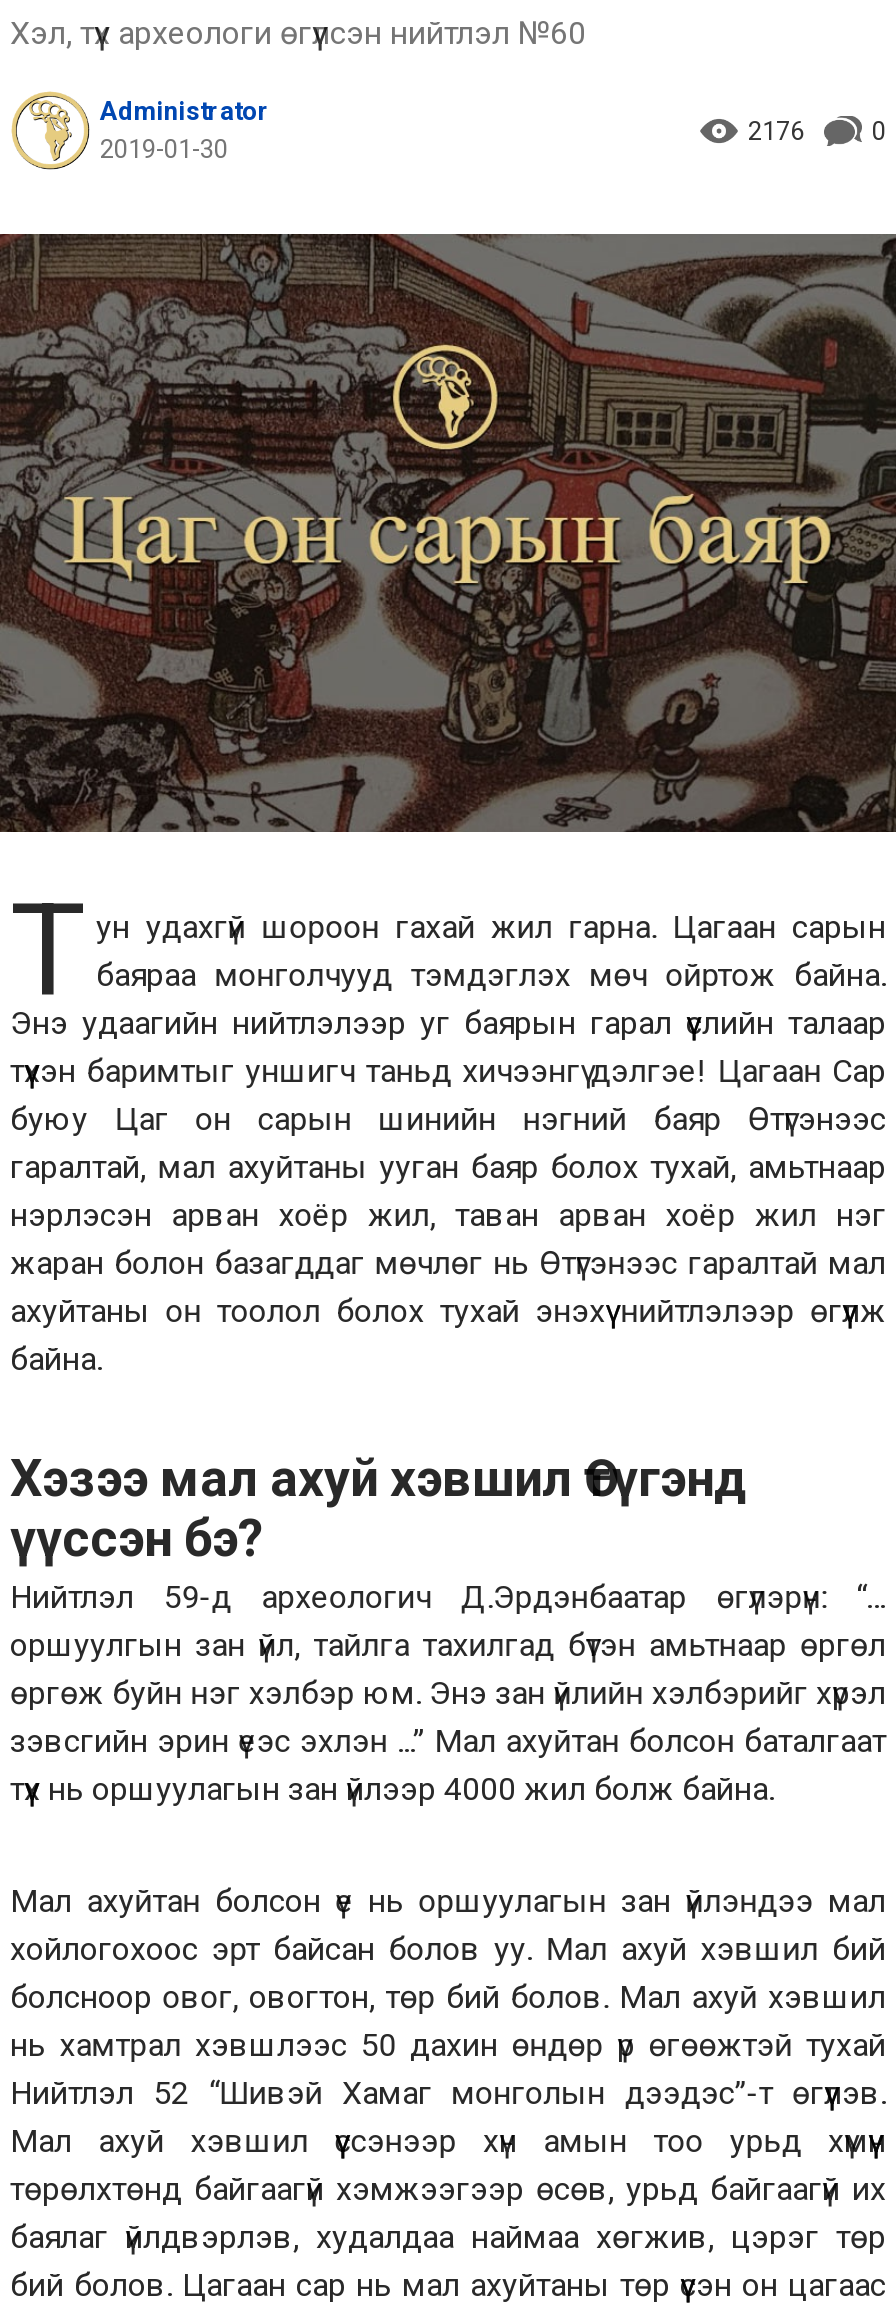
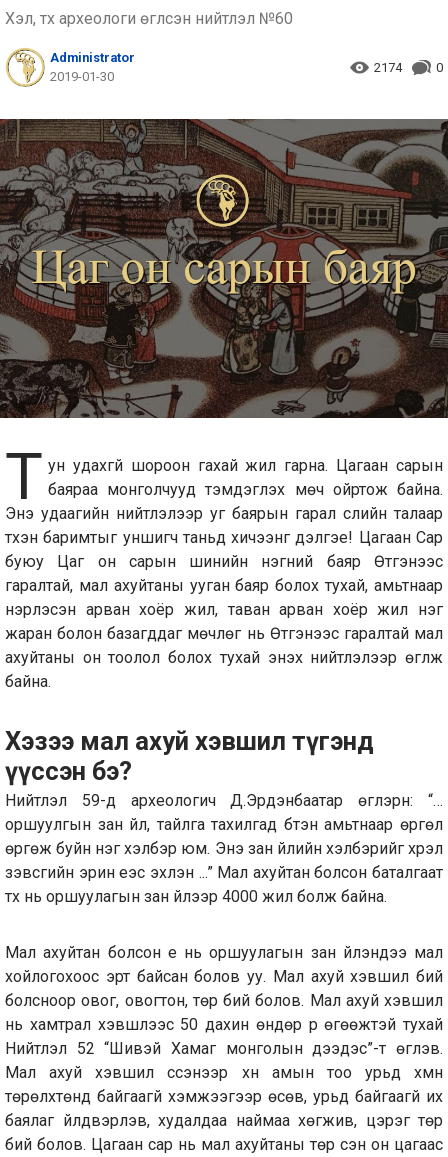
[748,116,804,146] 2176 -> [374,60,402,75] 2174

